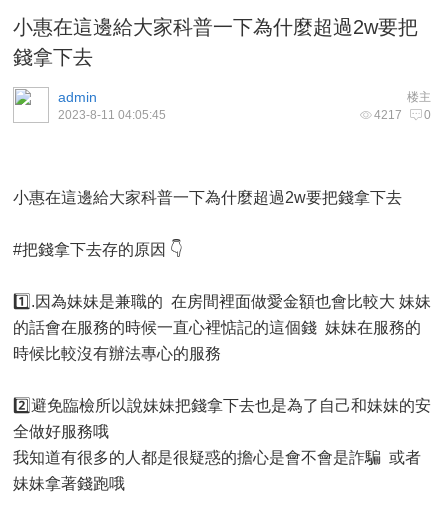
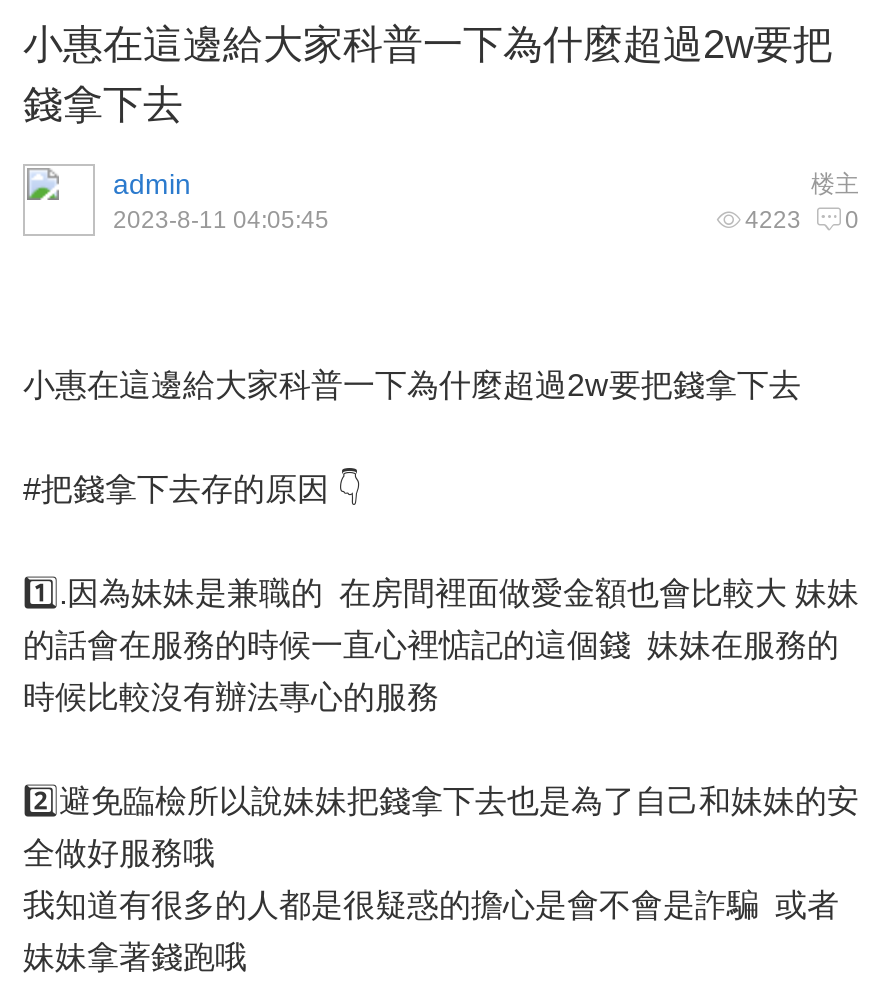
[374,108,431,122] 4217 0 -> [745,206,859,234] 4223 0

